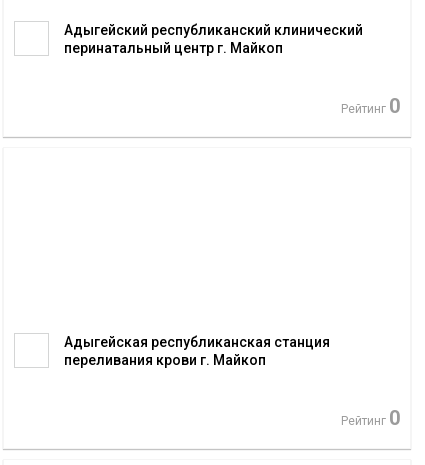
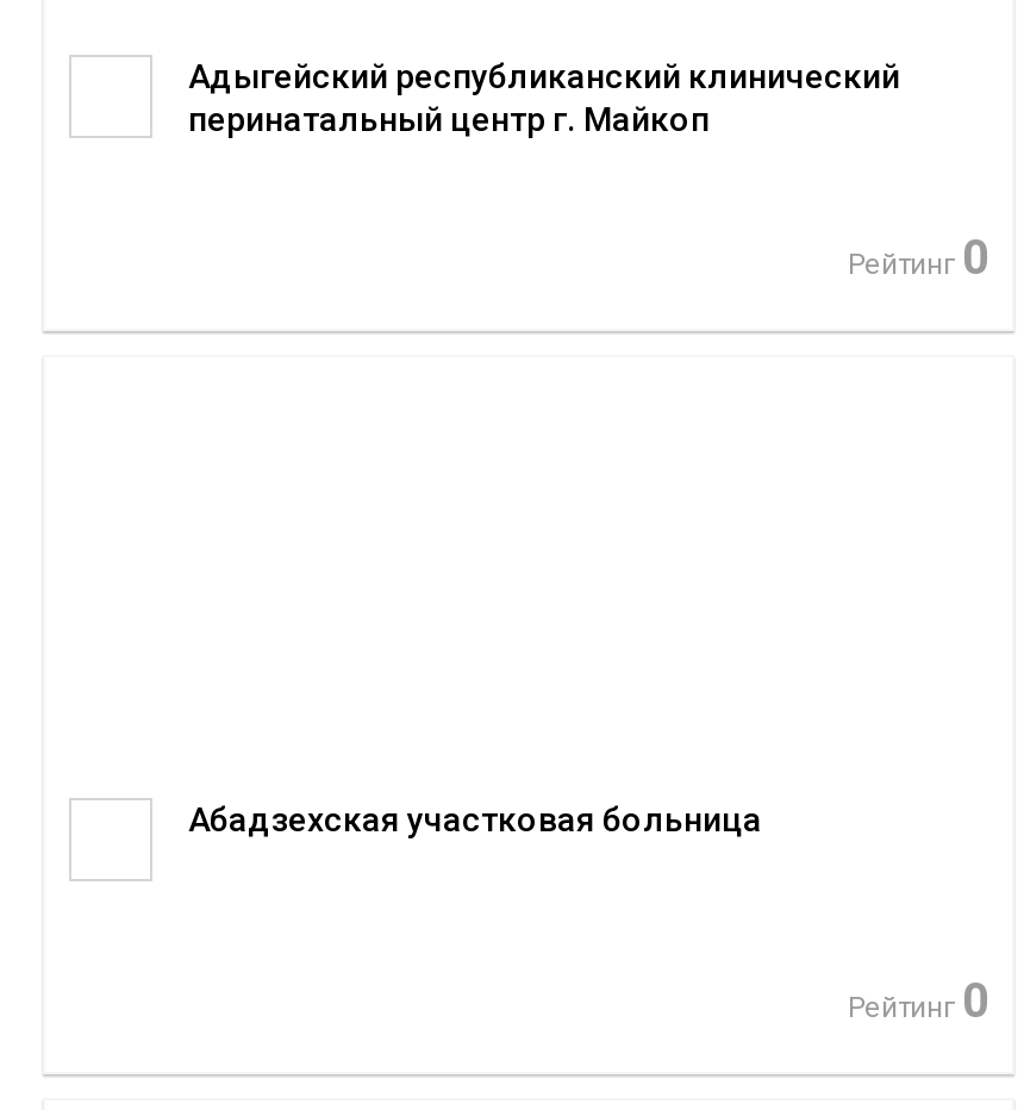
[64,334,330,368] Адыгейская республиканская станция | переливания крови г. Майкоп -> [188,800,762,838] Абадзехская участковая больница

